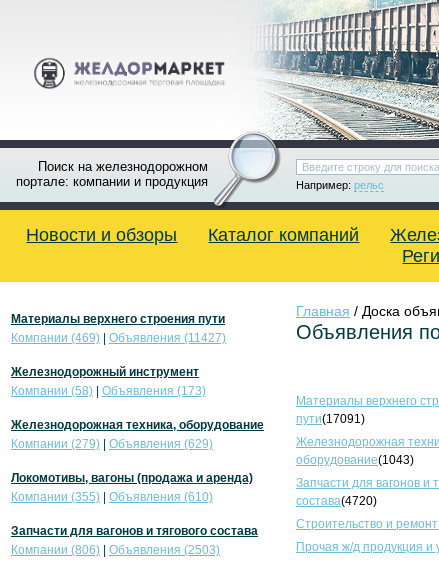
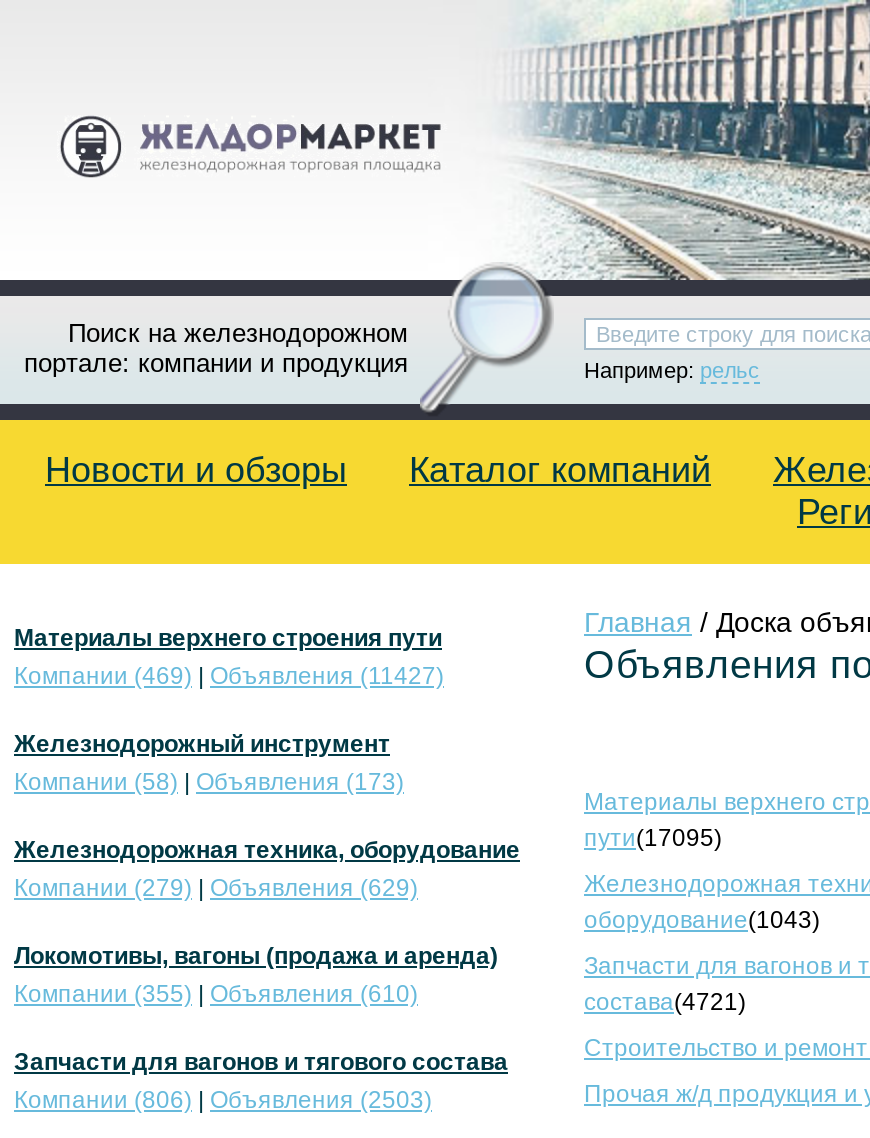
[296,412,365,426] пути(17091) -> [584,824,722,852] пути(17095)
[296,494,377,508] состава(4720) -> [584,988,746,1016] состава(4721)

